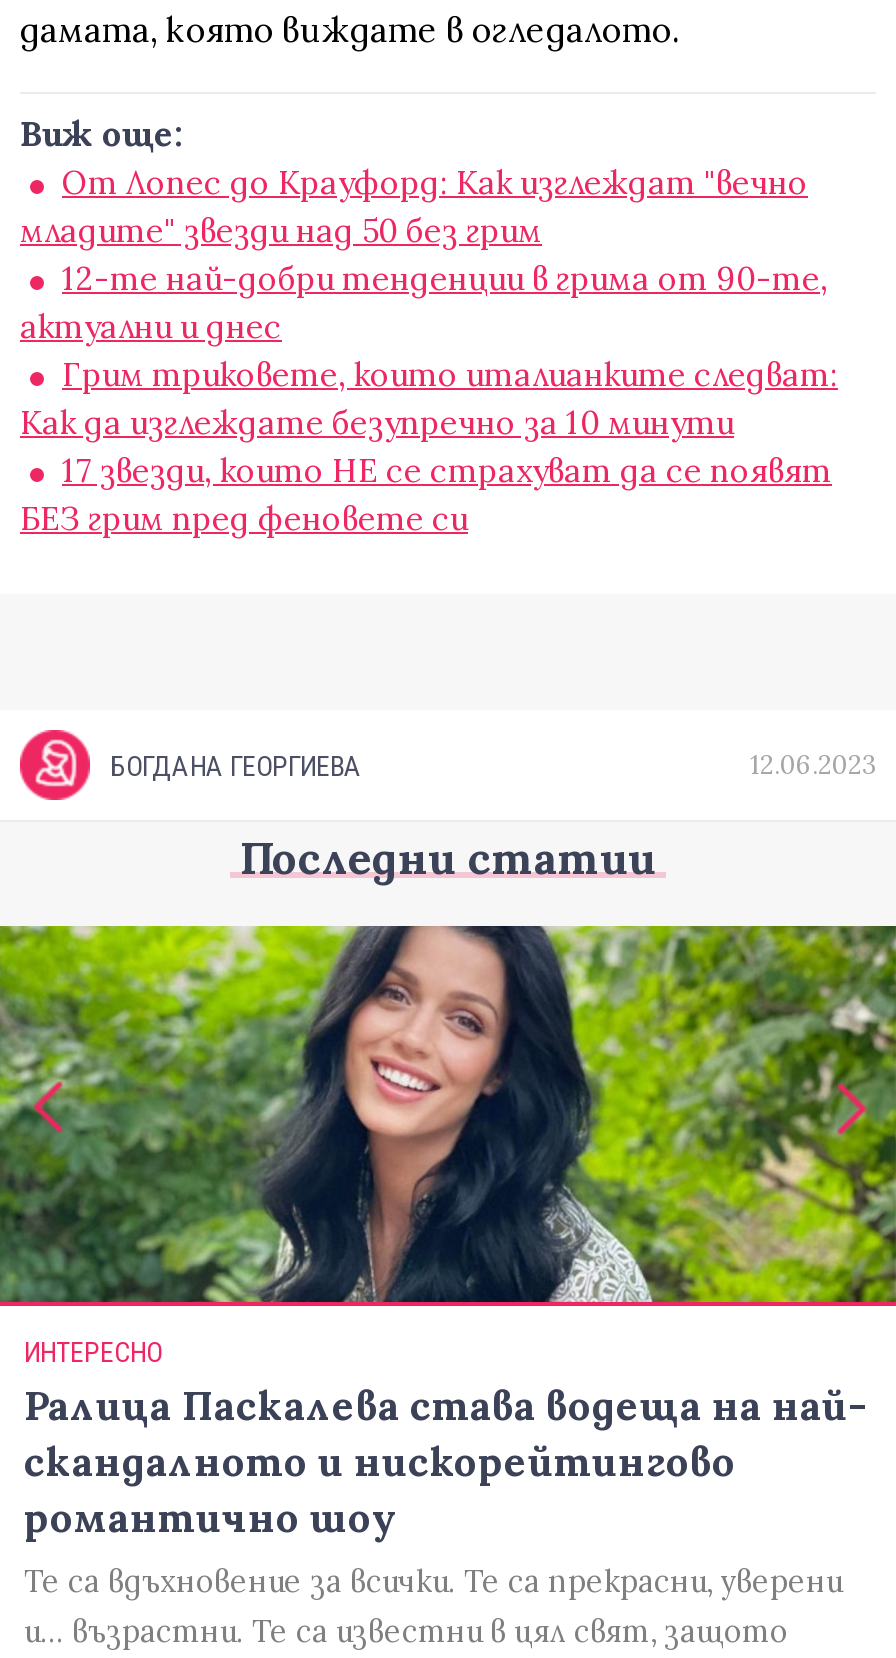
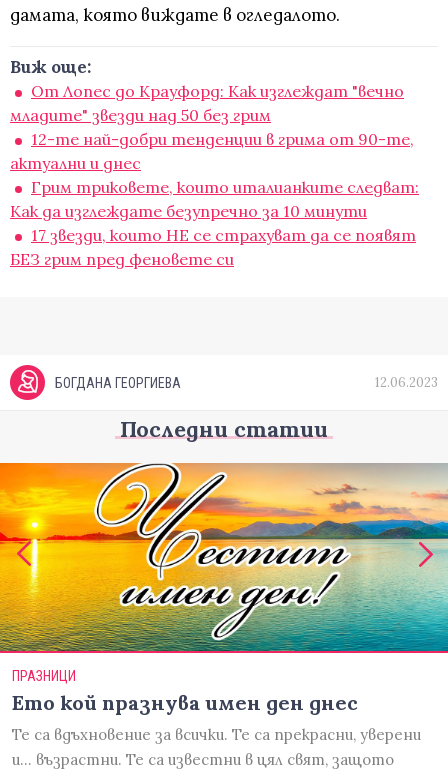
[6,924,890,1304] [image] -> [3,462,445,627] [image]
[24,1336,866,1542] ИНТЕРЕСНО | Ралица Паскалева става водеща на най- | скандалното и нискорейтингово | романтично шоу -> [12,668,358,715] ПРАЗНИЦИ | Ето кой празнува имен ден днес

